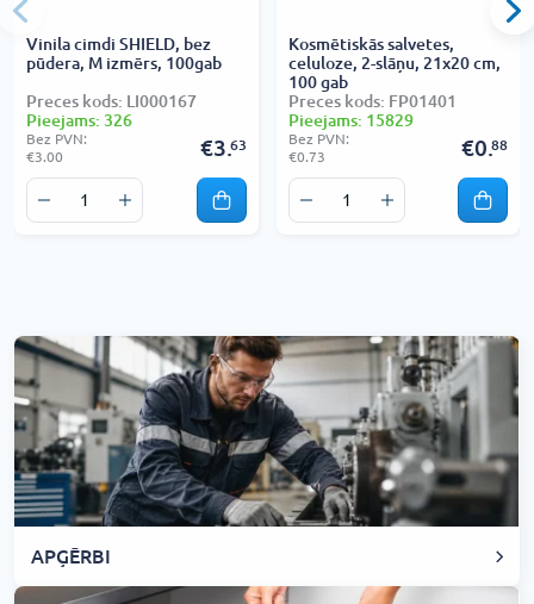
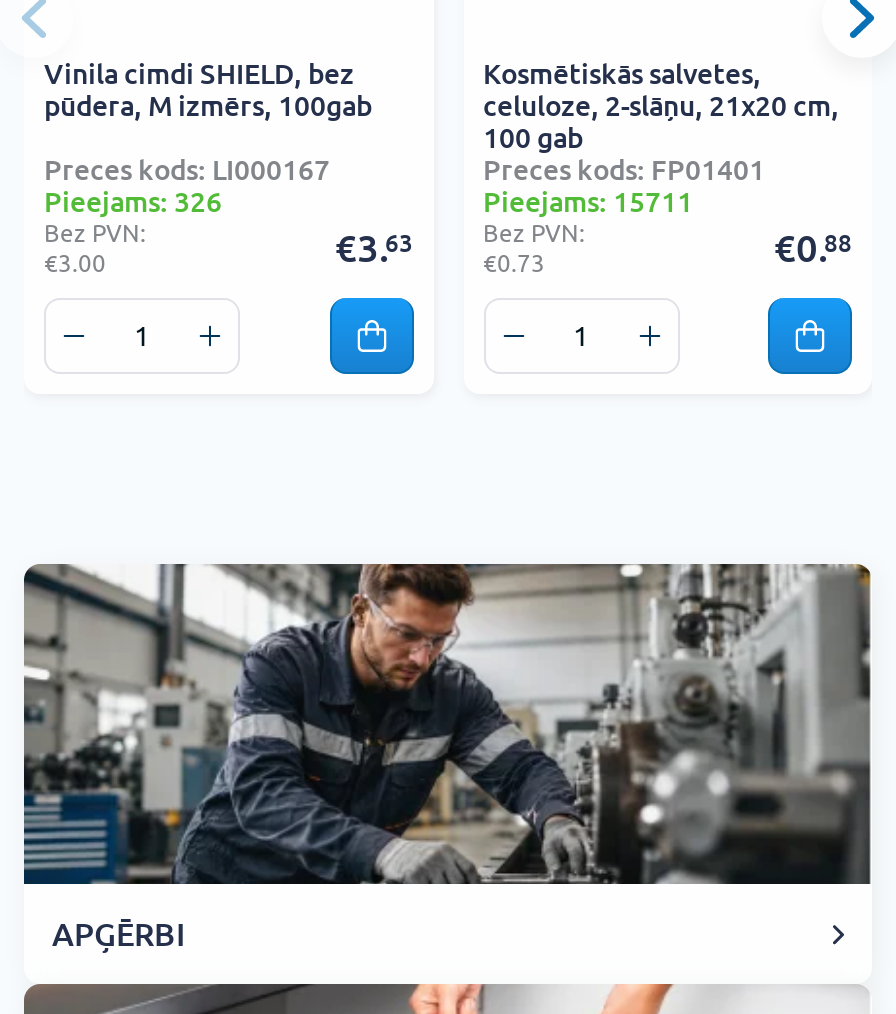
[288,111,413,130] Pieejams: 15829 -> [483,187,693,219] Pieejams: 15711

